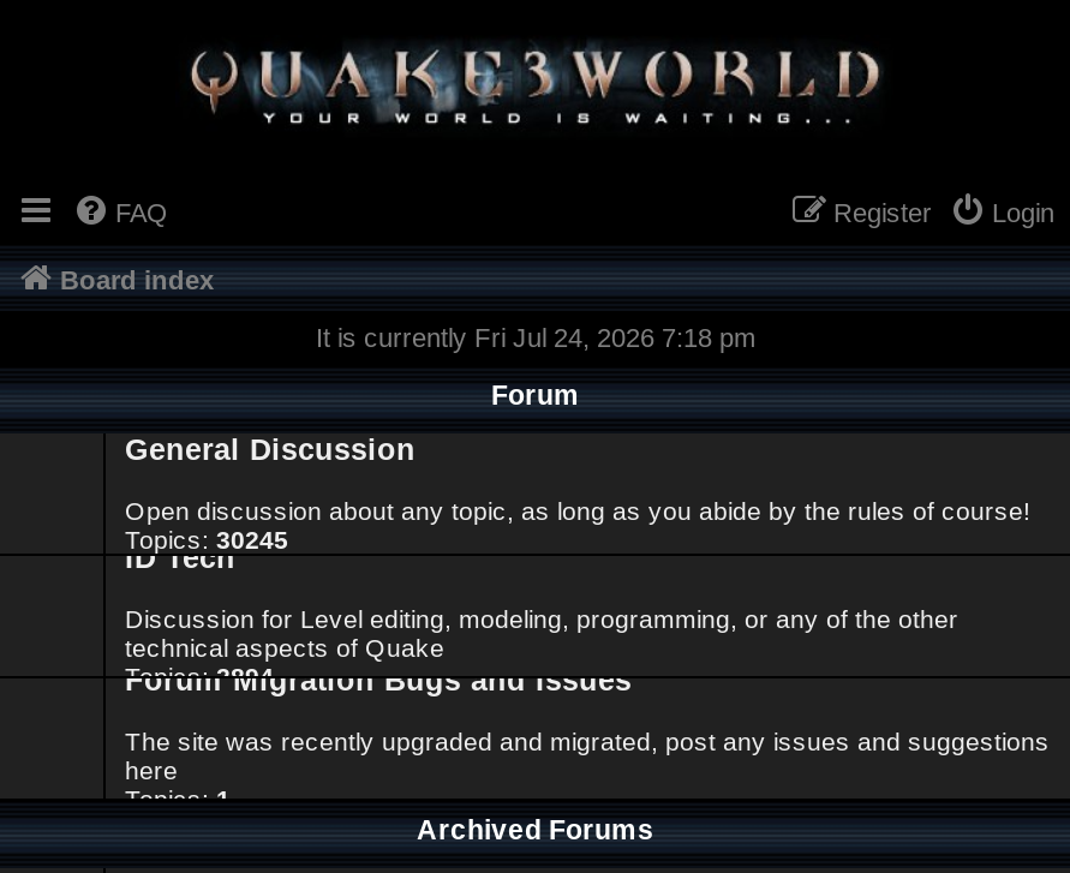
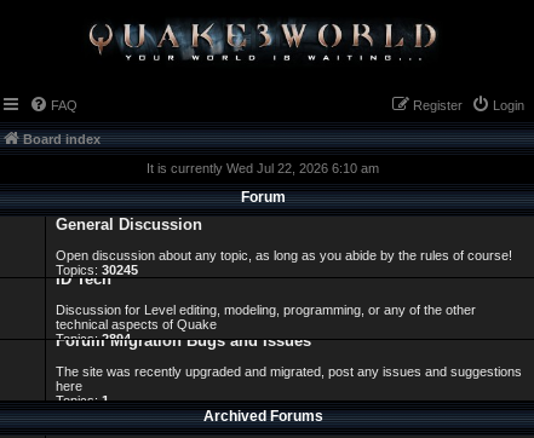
[316,323,755,352] It is currently Fri Jul 24, 2026 7:18 pm -> [147,161,379,175] It is currently Wed Jul 22, 2026 6:10 am

